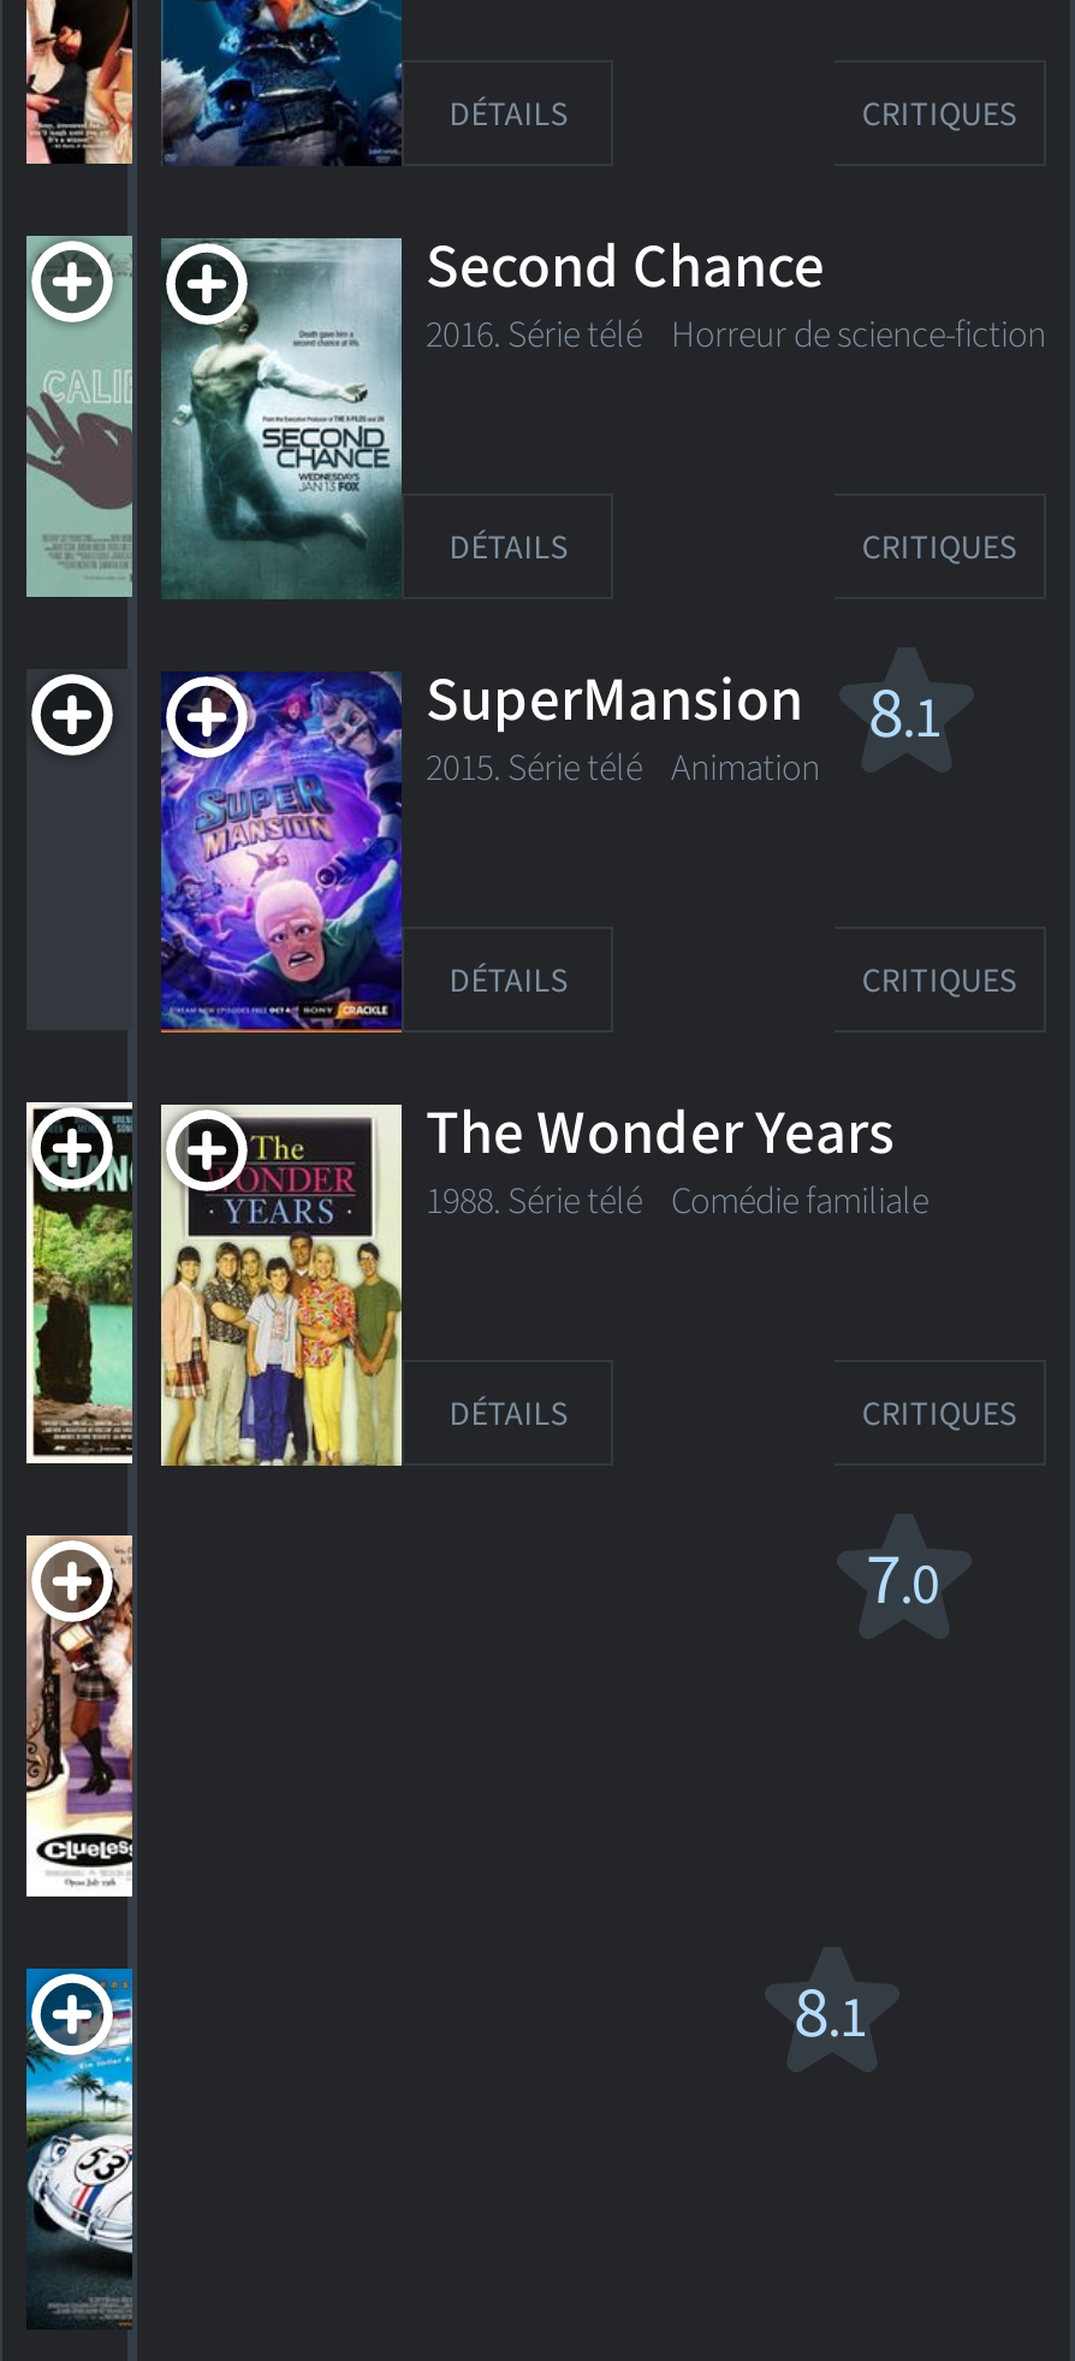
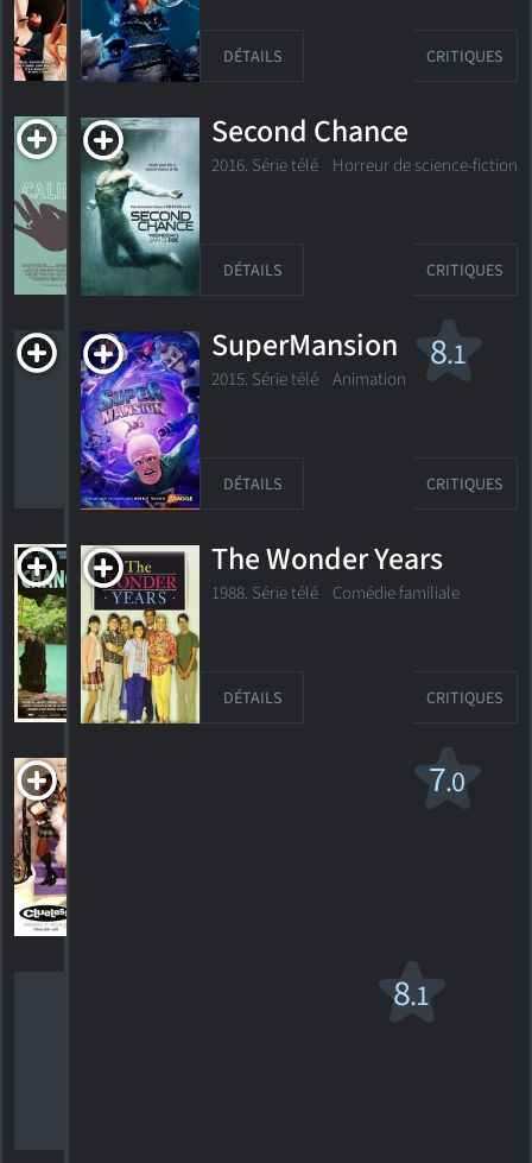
[24,1966,135,2327] [image] -> none

